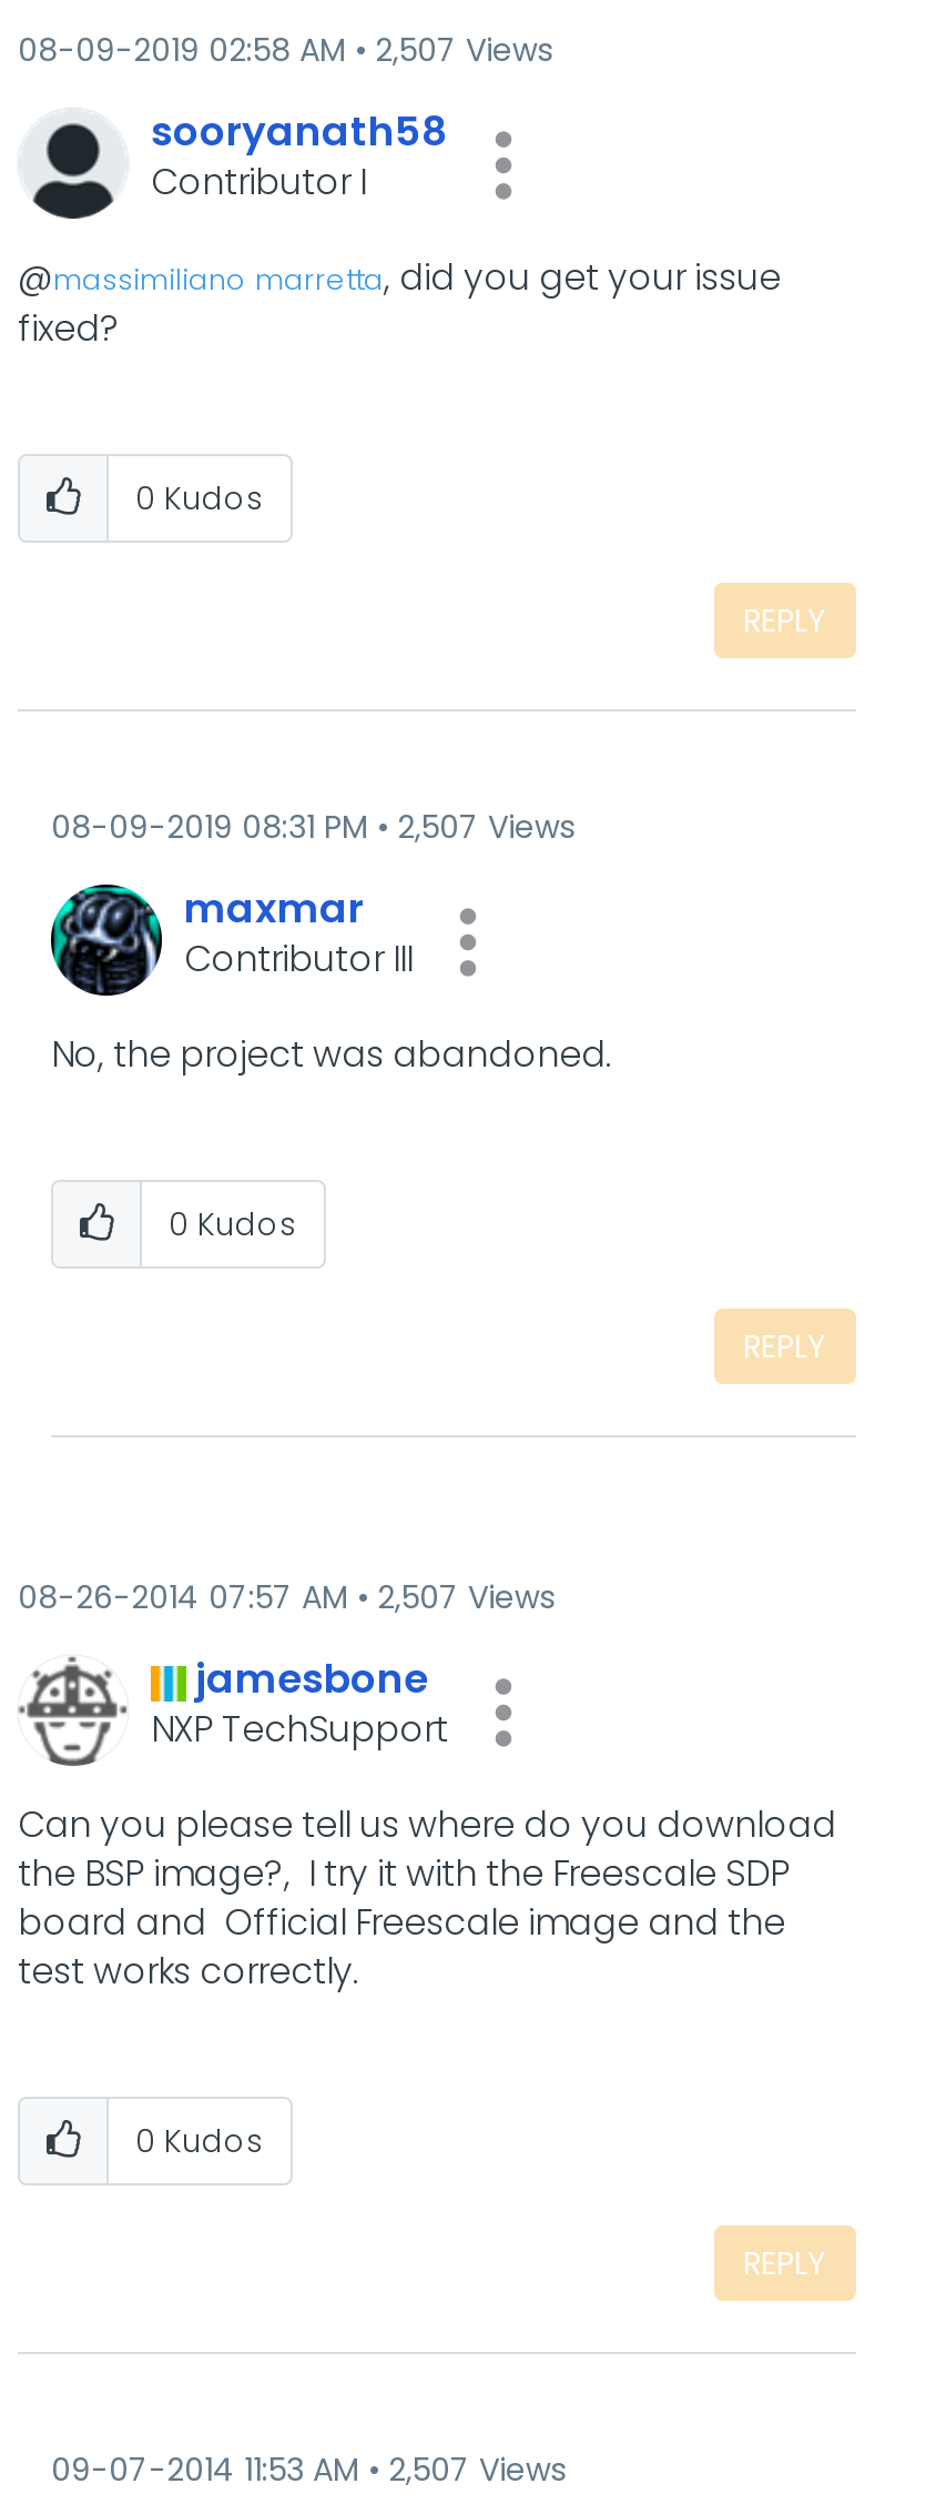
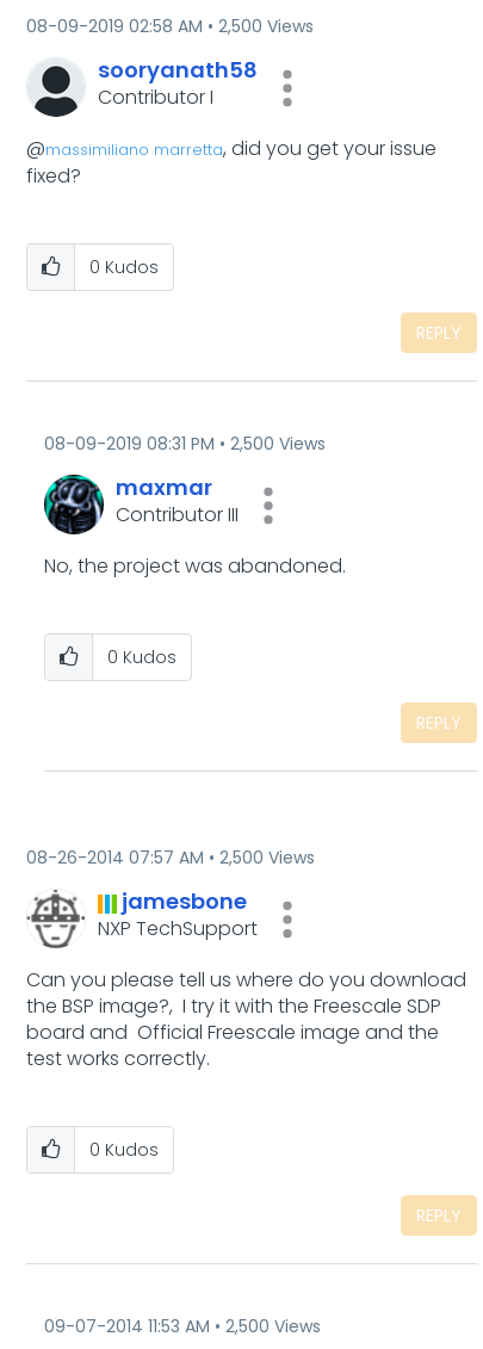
[18,28,552,72] 08-09-2019 02:58 AM 2,507 Views -> [26,14,314,38] 08-09-2019 02:58 AM 2,500 Views
[51,805,574,849] 08-09-2019 08:31 PM 2,507 Views -> [44,432,326,456] 08-09-2019 08:31 PM 2,500 Views
[18,1575,554,1619] 08-26-2014 07:57 AM 2,507 Views -> [26,846,315,870] 08-26-2014 07:57 AM 2,500 Views
[51,2447,566,2492] 09-07-2014 11:53 AM 2,507 Views -> [44,1314,321,1338] 09-07-2014 11:53 AM 2,500 Views

